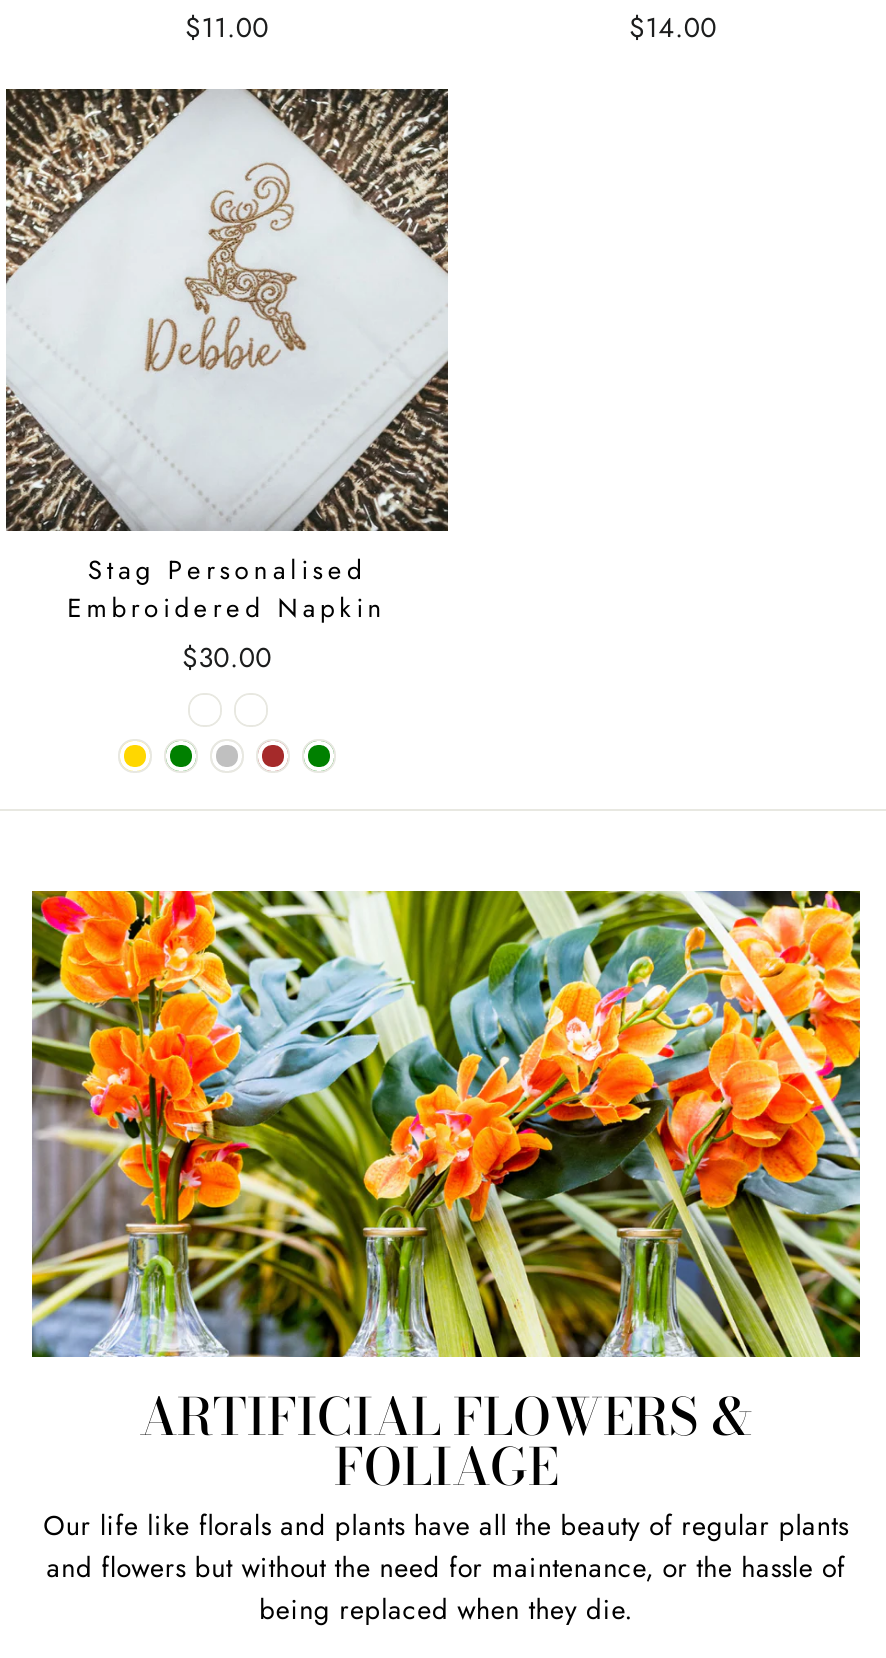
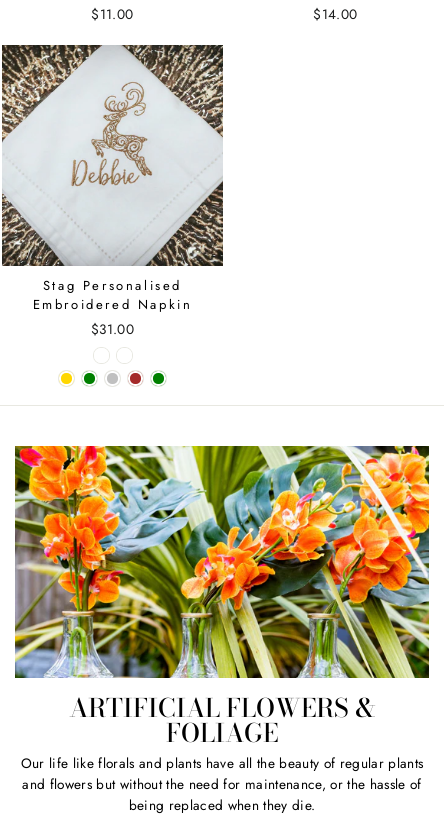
[182,637,272,677] $30.00 -> [91,318,134,338] $31.00

